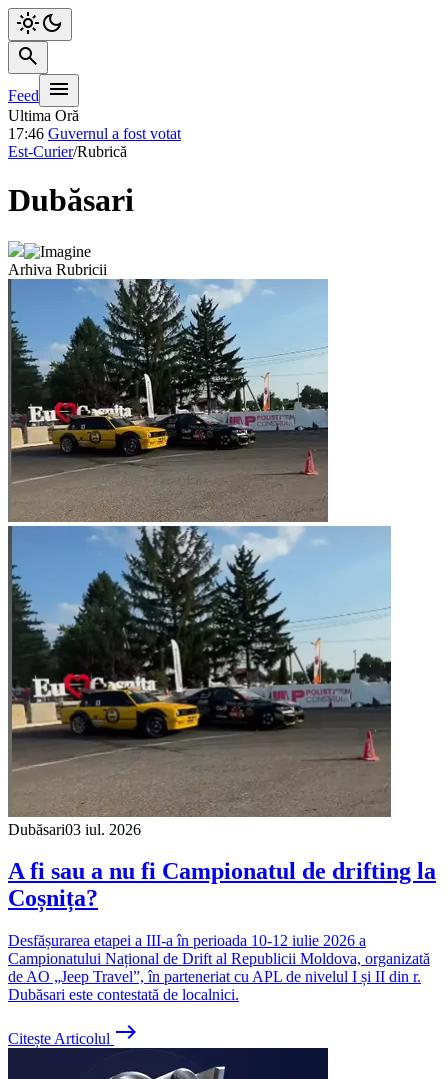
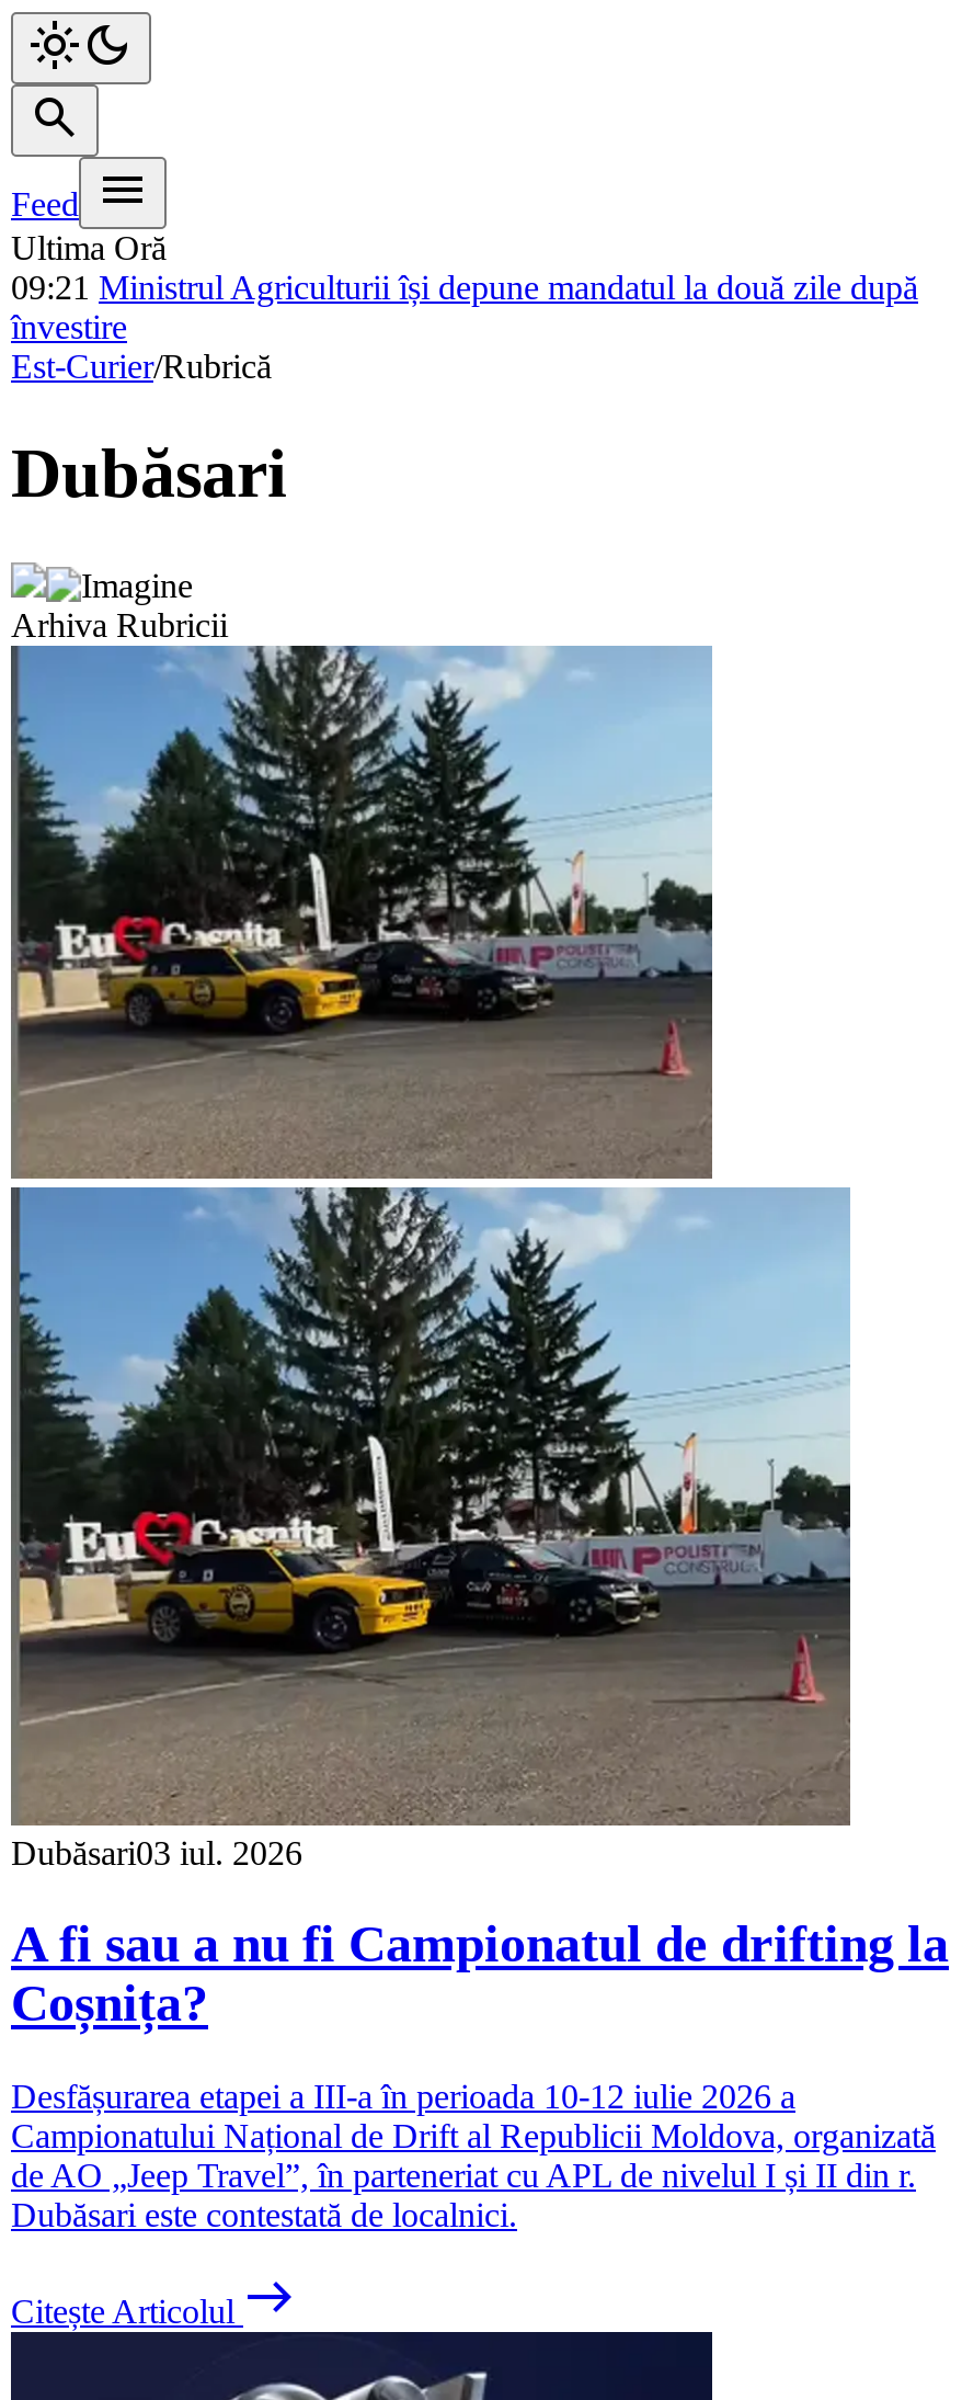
[8,125,181,142] 17:46 Guvernul a fost votat -> [11,268,918,345] 09:21 Ministrul Agriculturii își depune mandatul la două zile după | învestire

